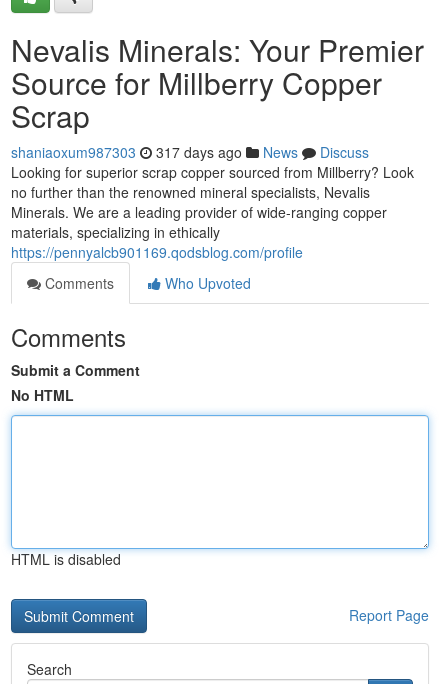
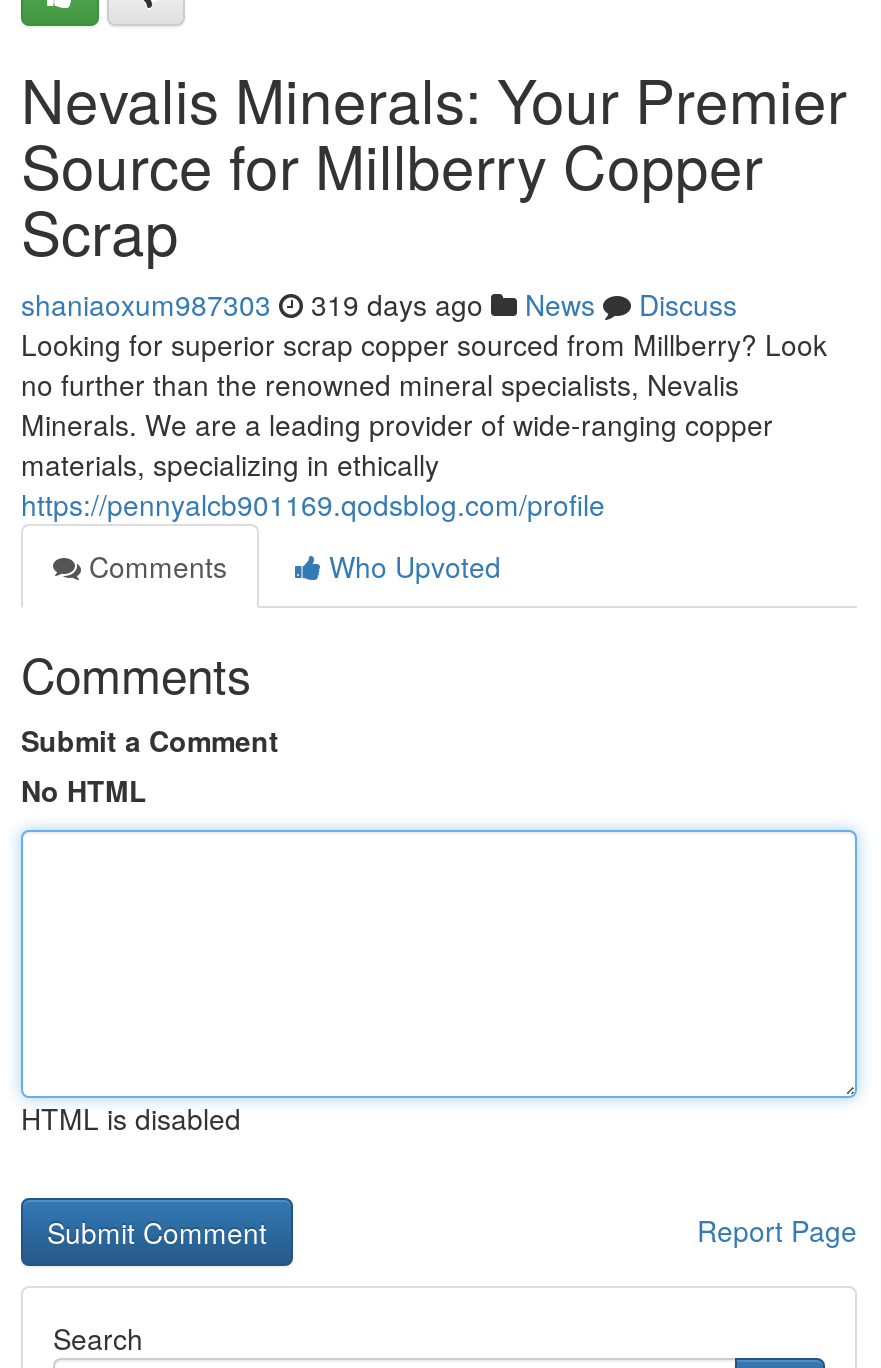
[11,142,369,162] shaniaoxum987303 317 days ago News Discuss -> [21,284,737,324] shaniaoxum987303 319 days ago News Discuss

